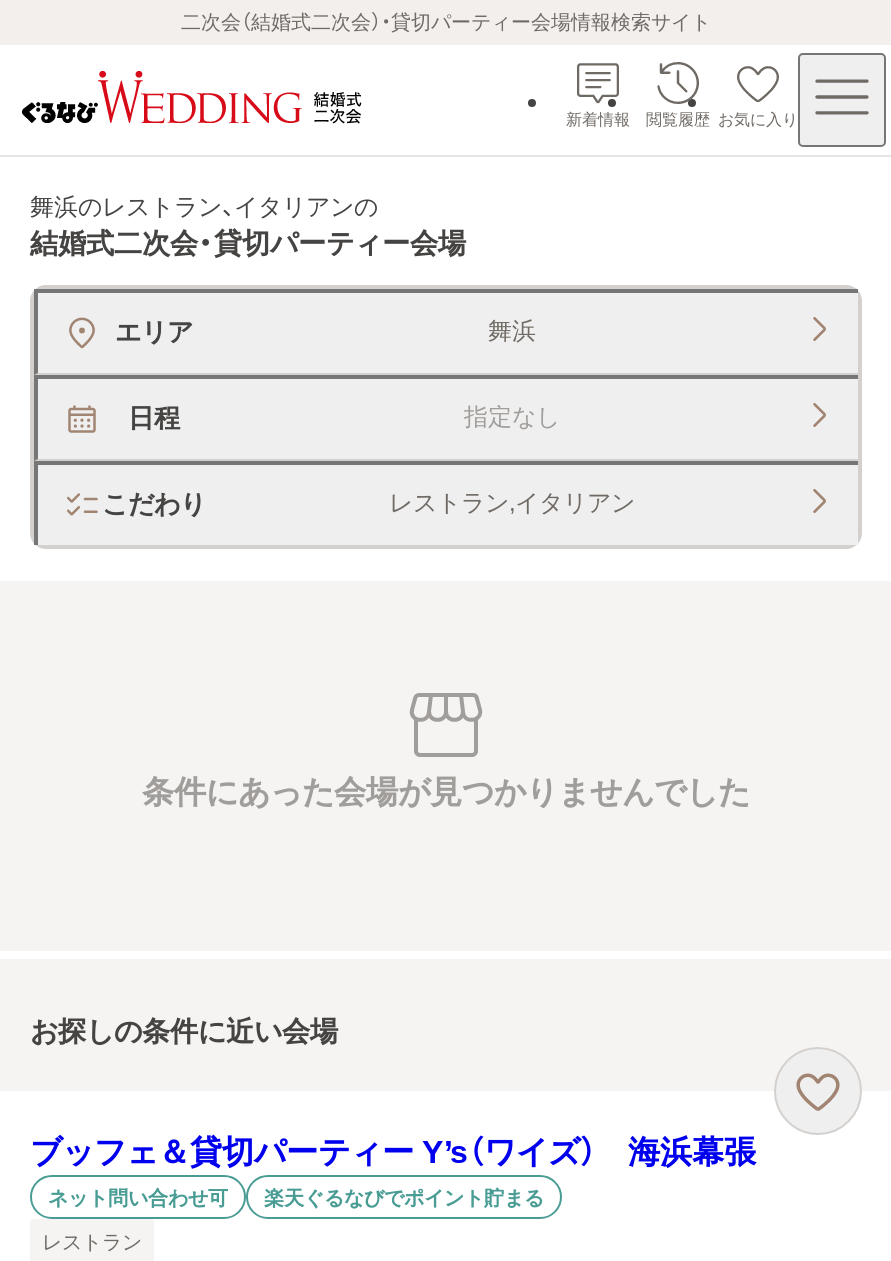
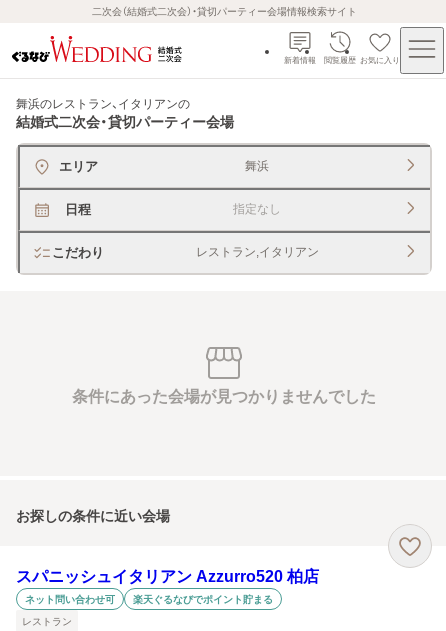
[30,1135,756,1169] ブッフェ＆貸切パーティー Y’s（ワイズ） 海浜幕張 -> [16,568,319,585] スパニッシュイタリアン Azzurro520 柏店

